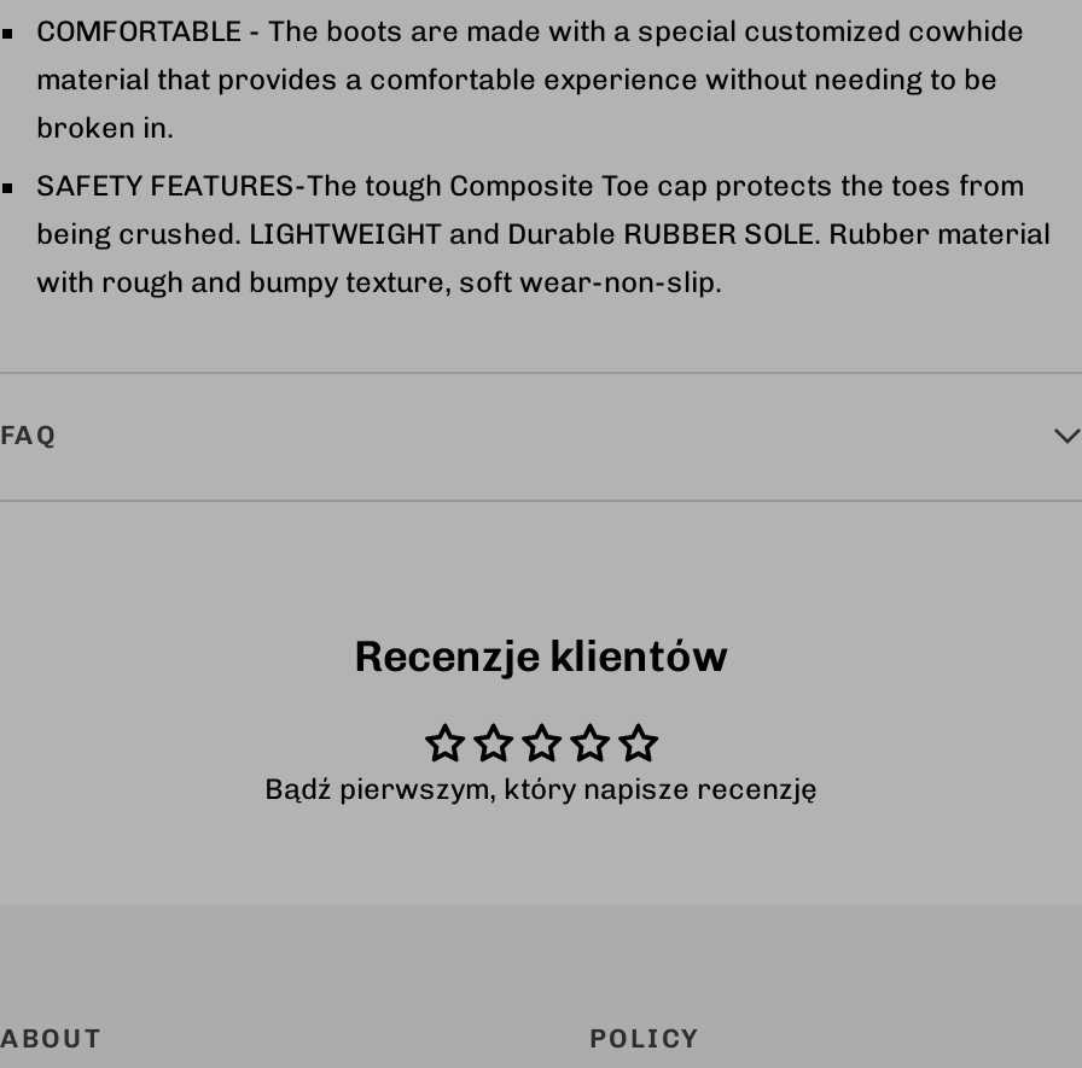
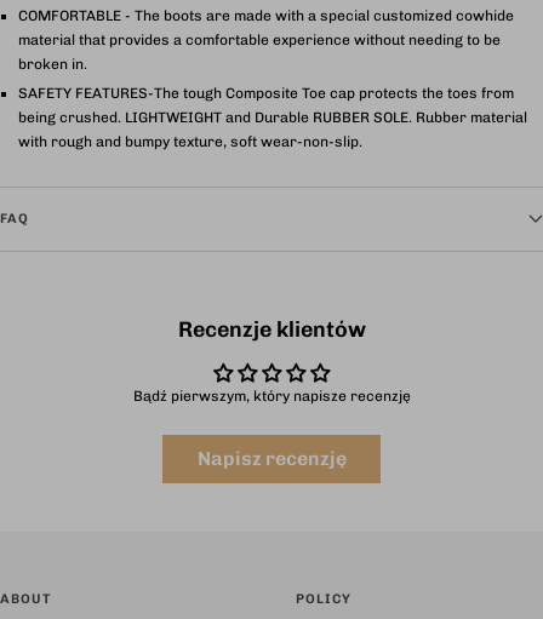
none -> [197,447,346,470] Napisz recenzję

